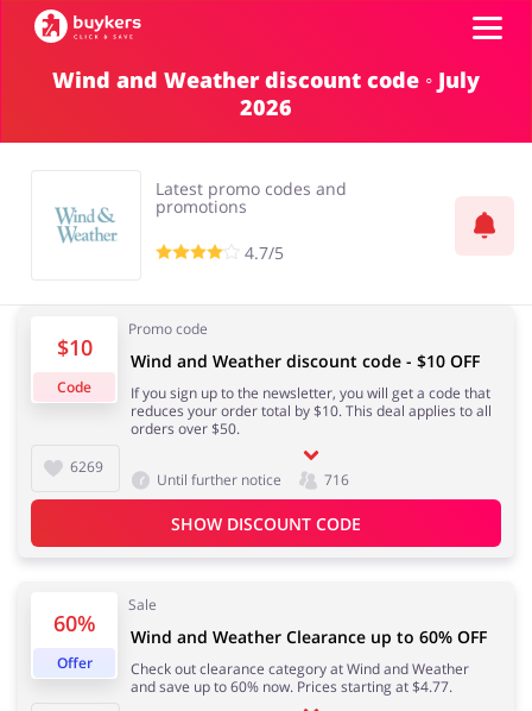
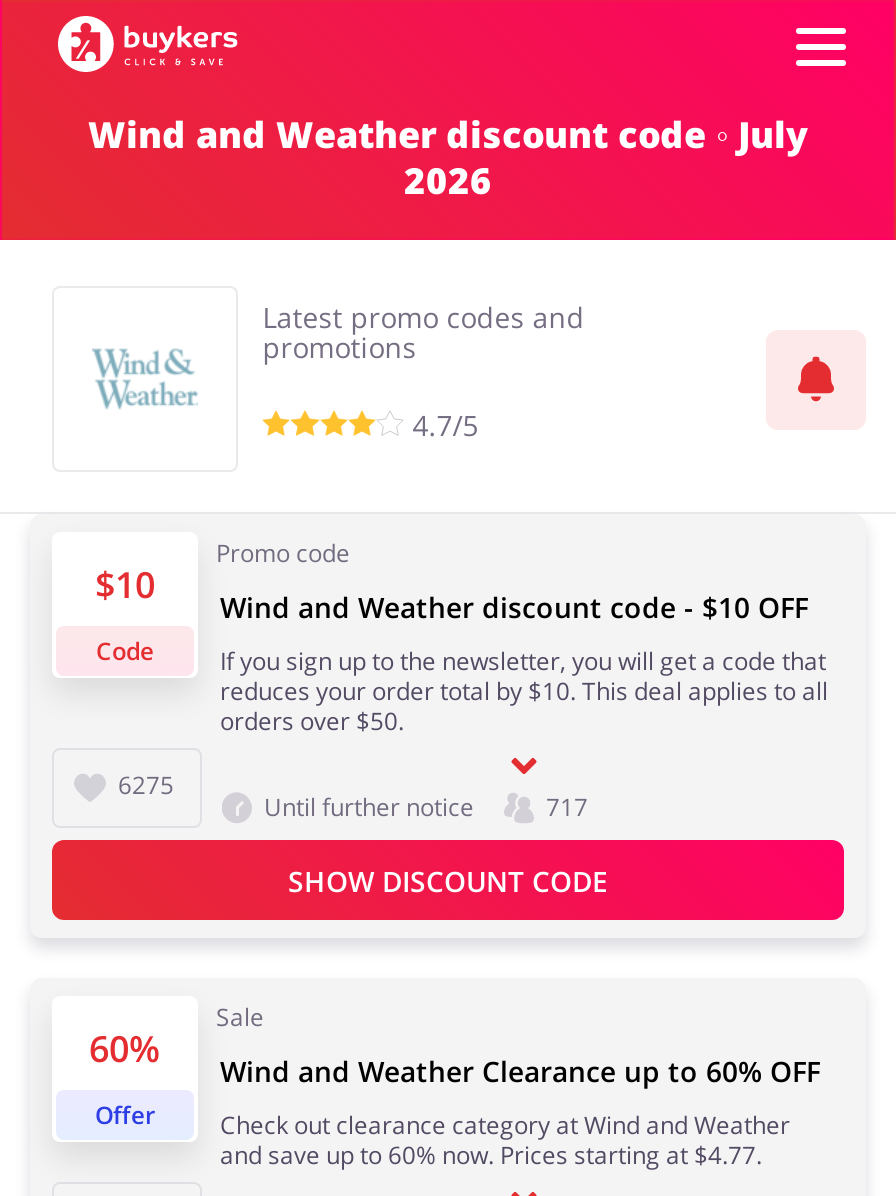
[70,457,103,477] 6269 -> [118,768,174,802] 6275
[324,470,349,490] 716 -> [546,790,588,824] 717

